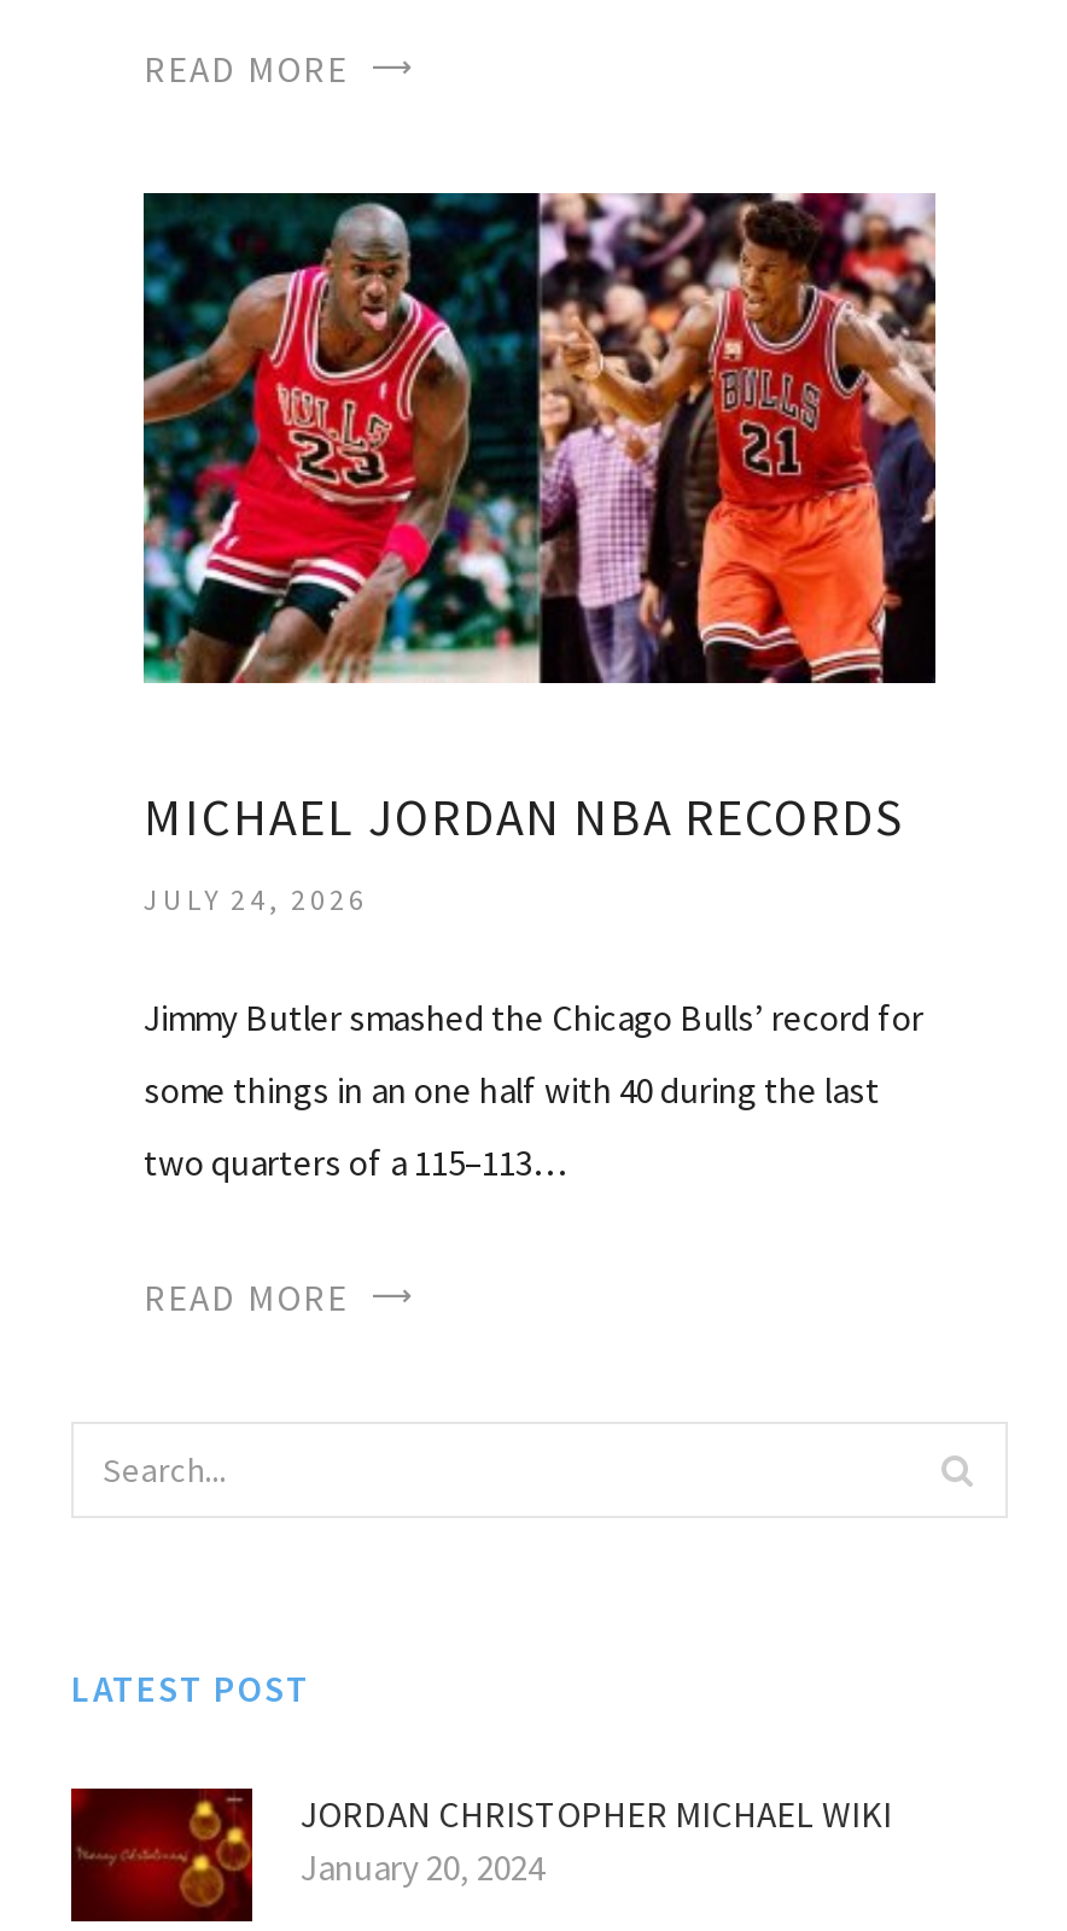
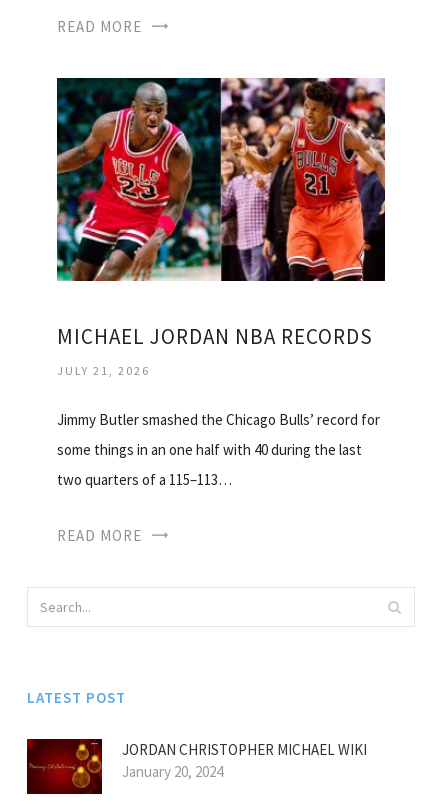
[144,882,368,918] JULY 24, 2026 -> [57,363,150,378] JULY 21, 2026

